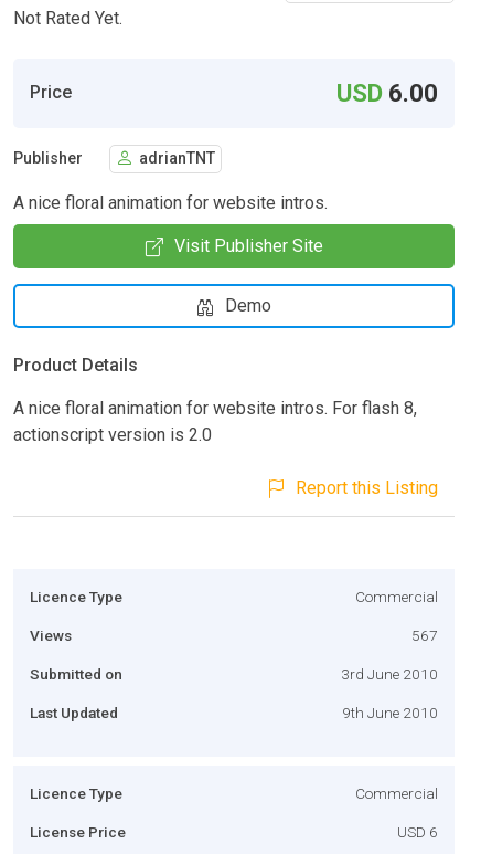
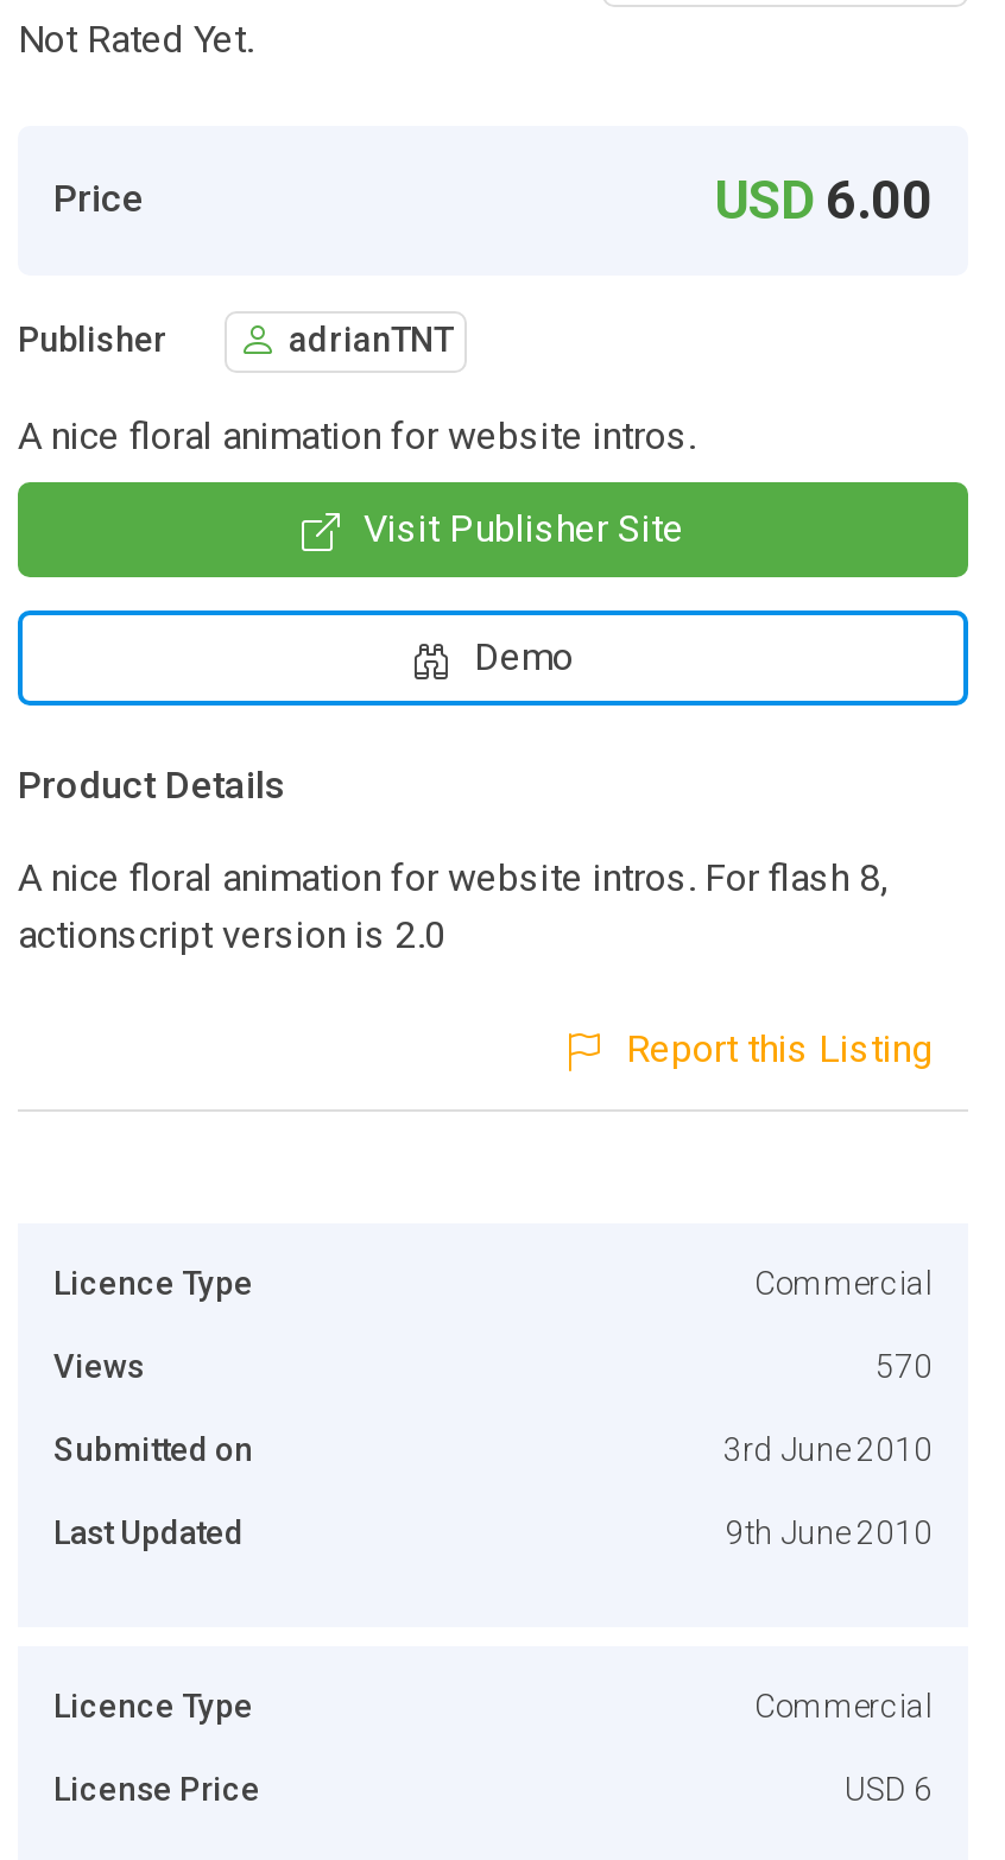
[411,626,438,644] 567 -> [876,1346,933,1384] 570

